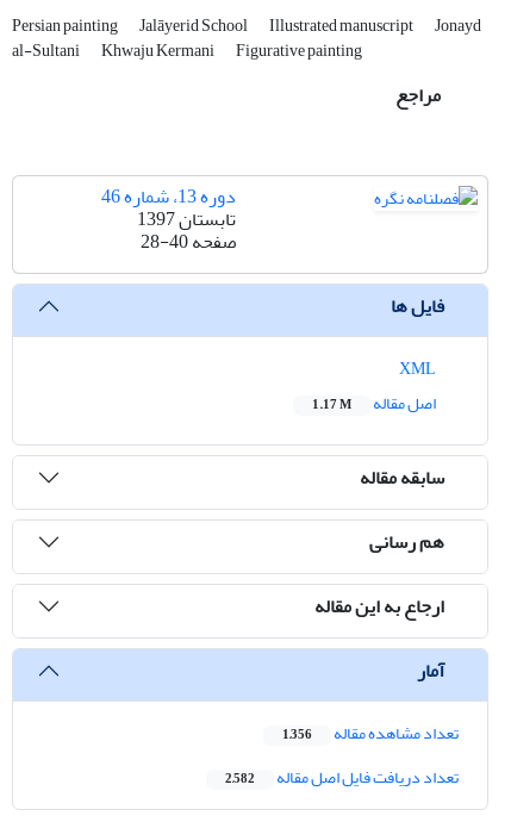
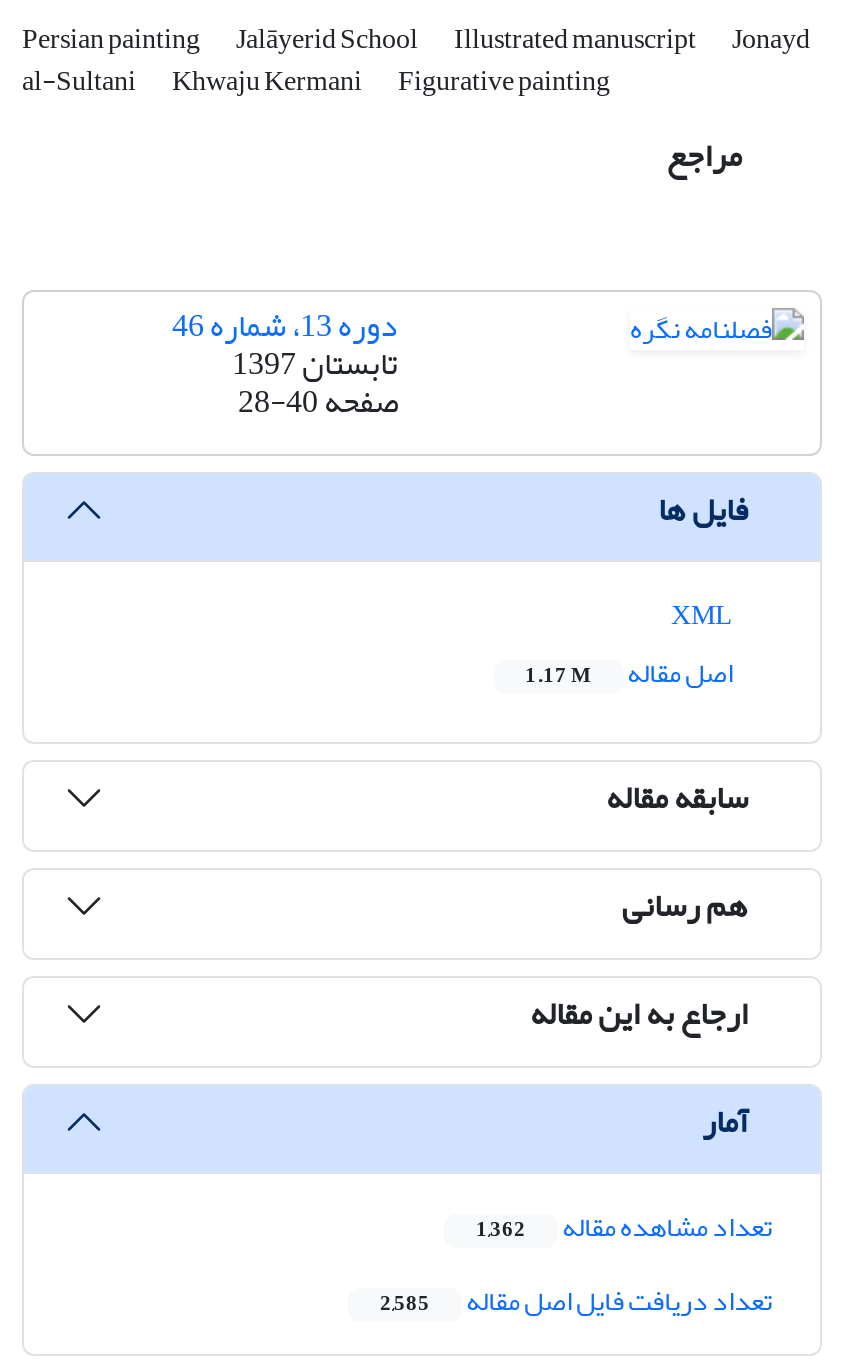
[282,718,459,750] تعداد مشاهده مقاله 1,356 -> [476,1201,772,1255] تعداد مشاهده مقاله 1,362
[225,762,459,794] تعداد دریافت فایل اصل مقاله 2,582 -> [380,1275,772,1329] تعداد دریافت فایل اصل مقاله 2,585

